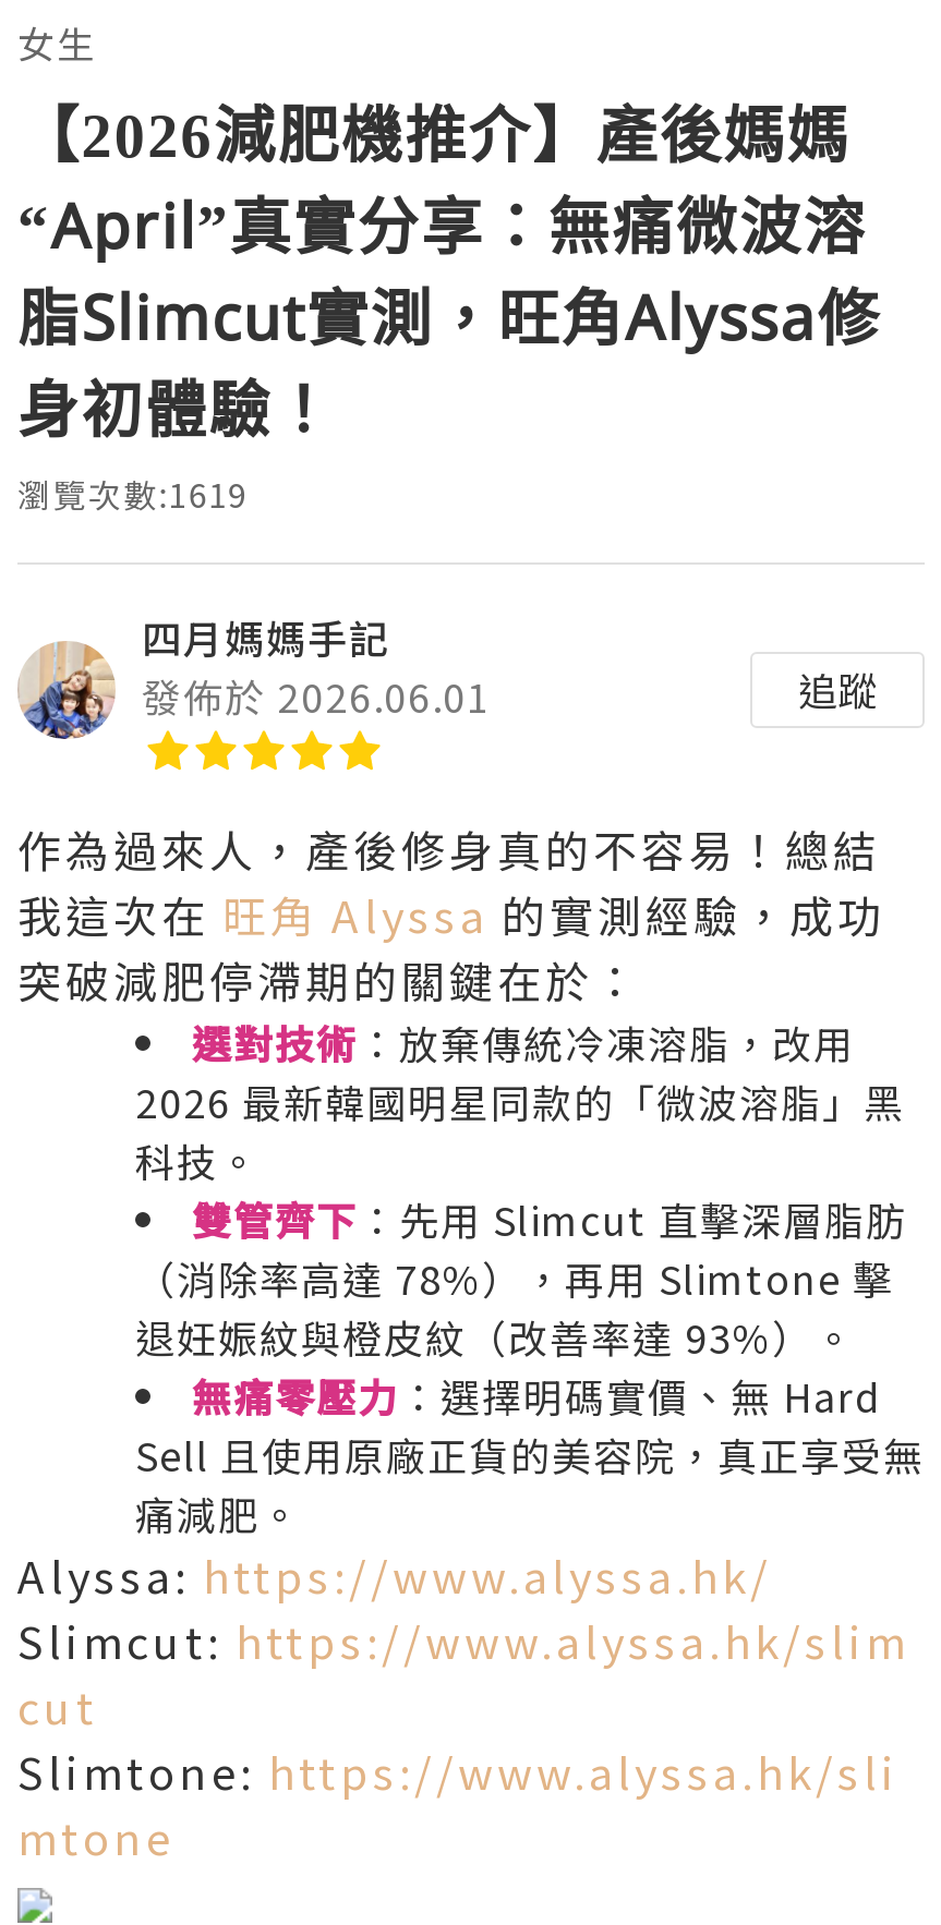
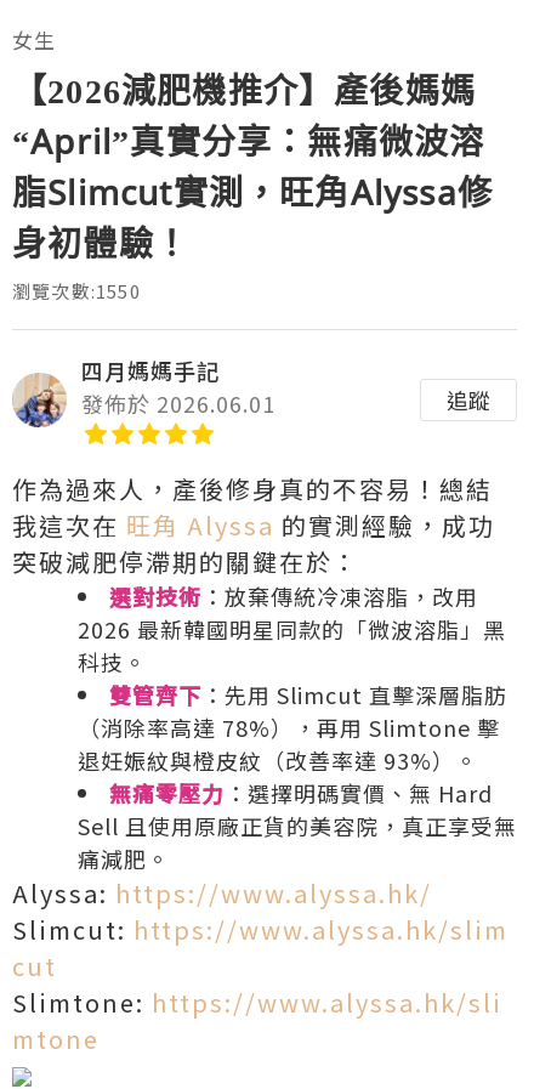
[17,471,248,517] 瀏覽次數:1619 -> [12,278,141,304] 瀏覽次數:1550

